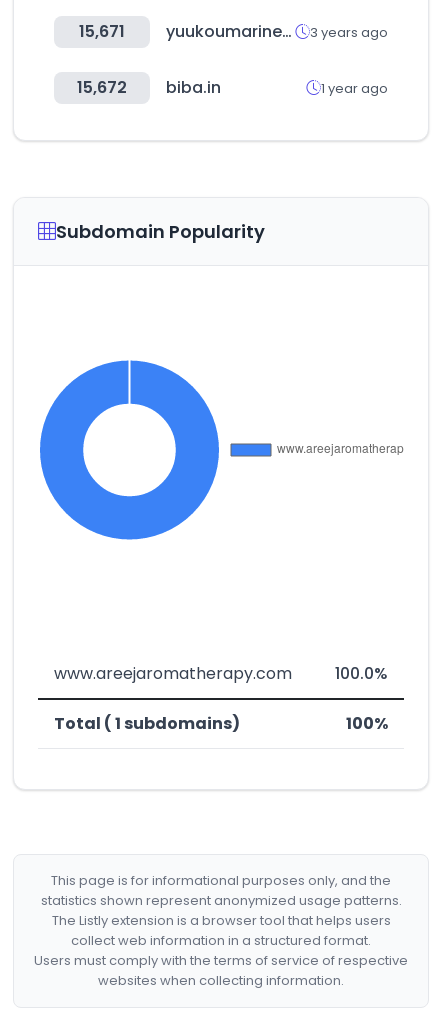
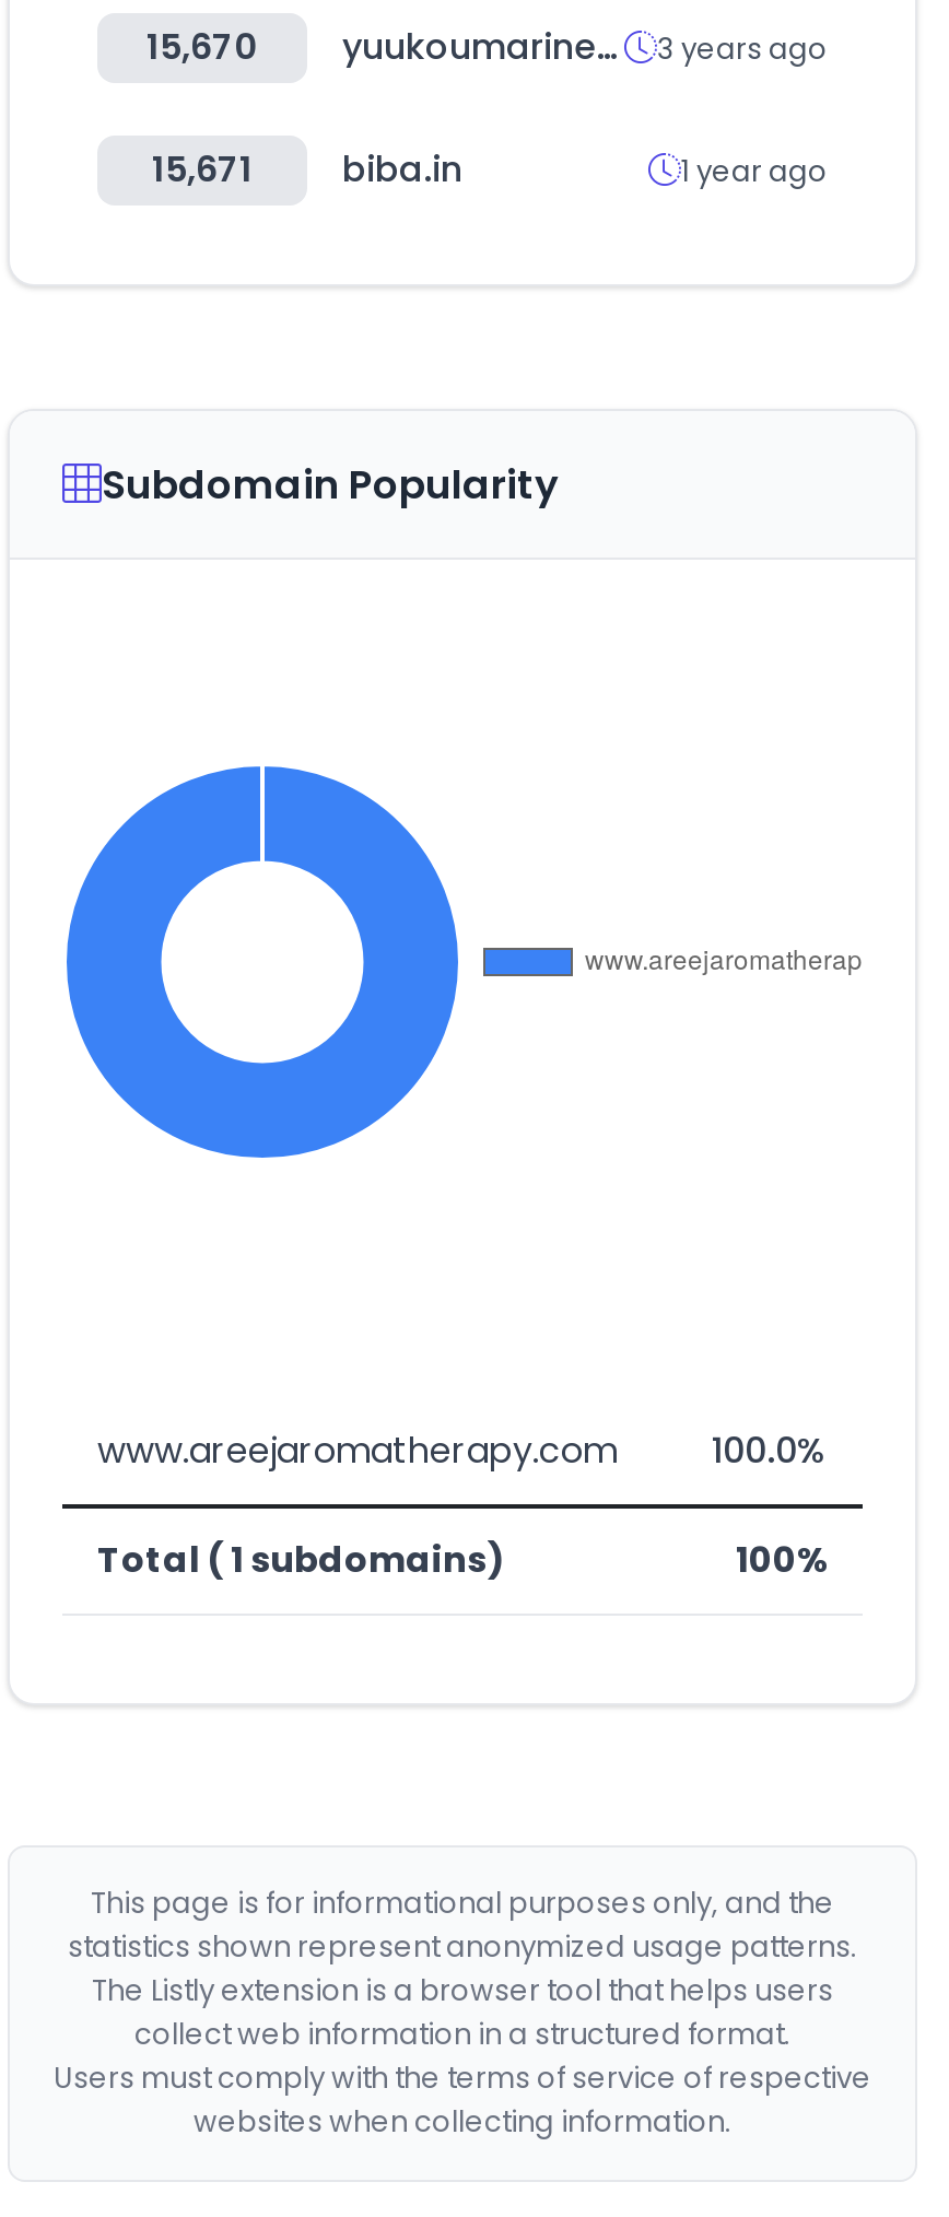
[79,20,125,43] 15,671 -> [147,22,258,72] 15,670
[77,76,221,99] 15,672 biba.in -> [152,144,462,195] 15,671 biba.in

